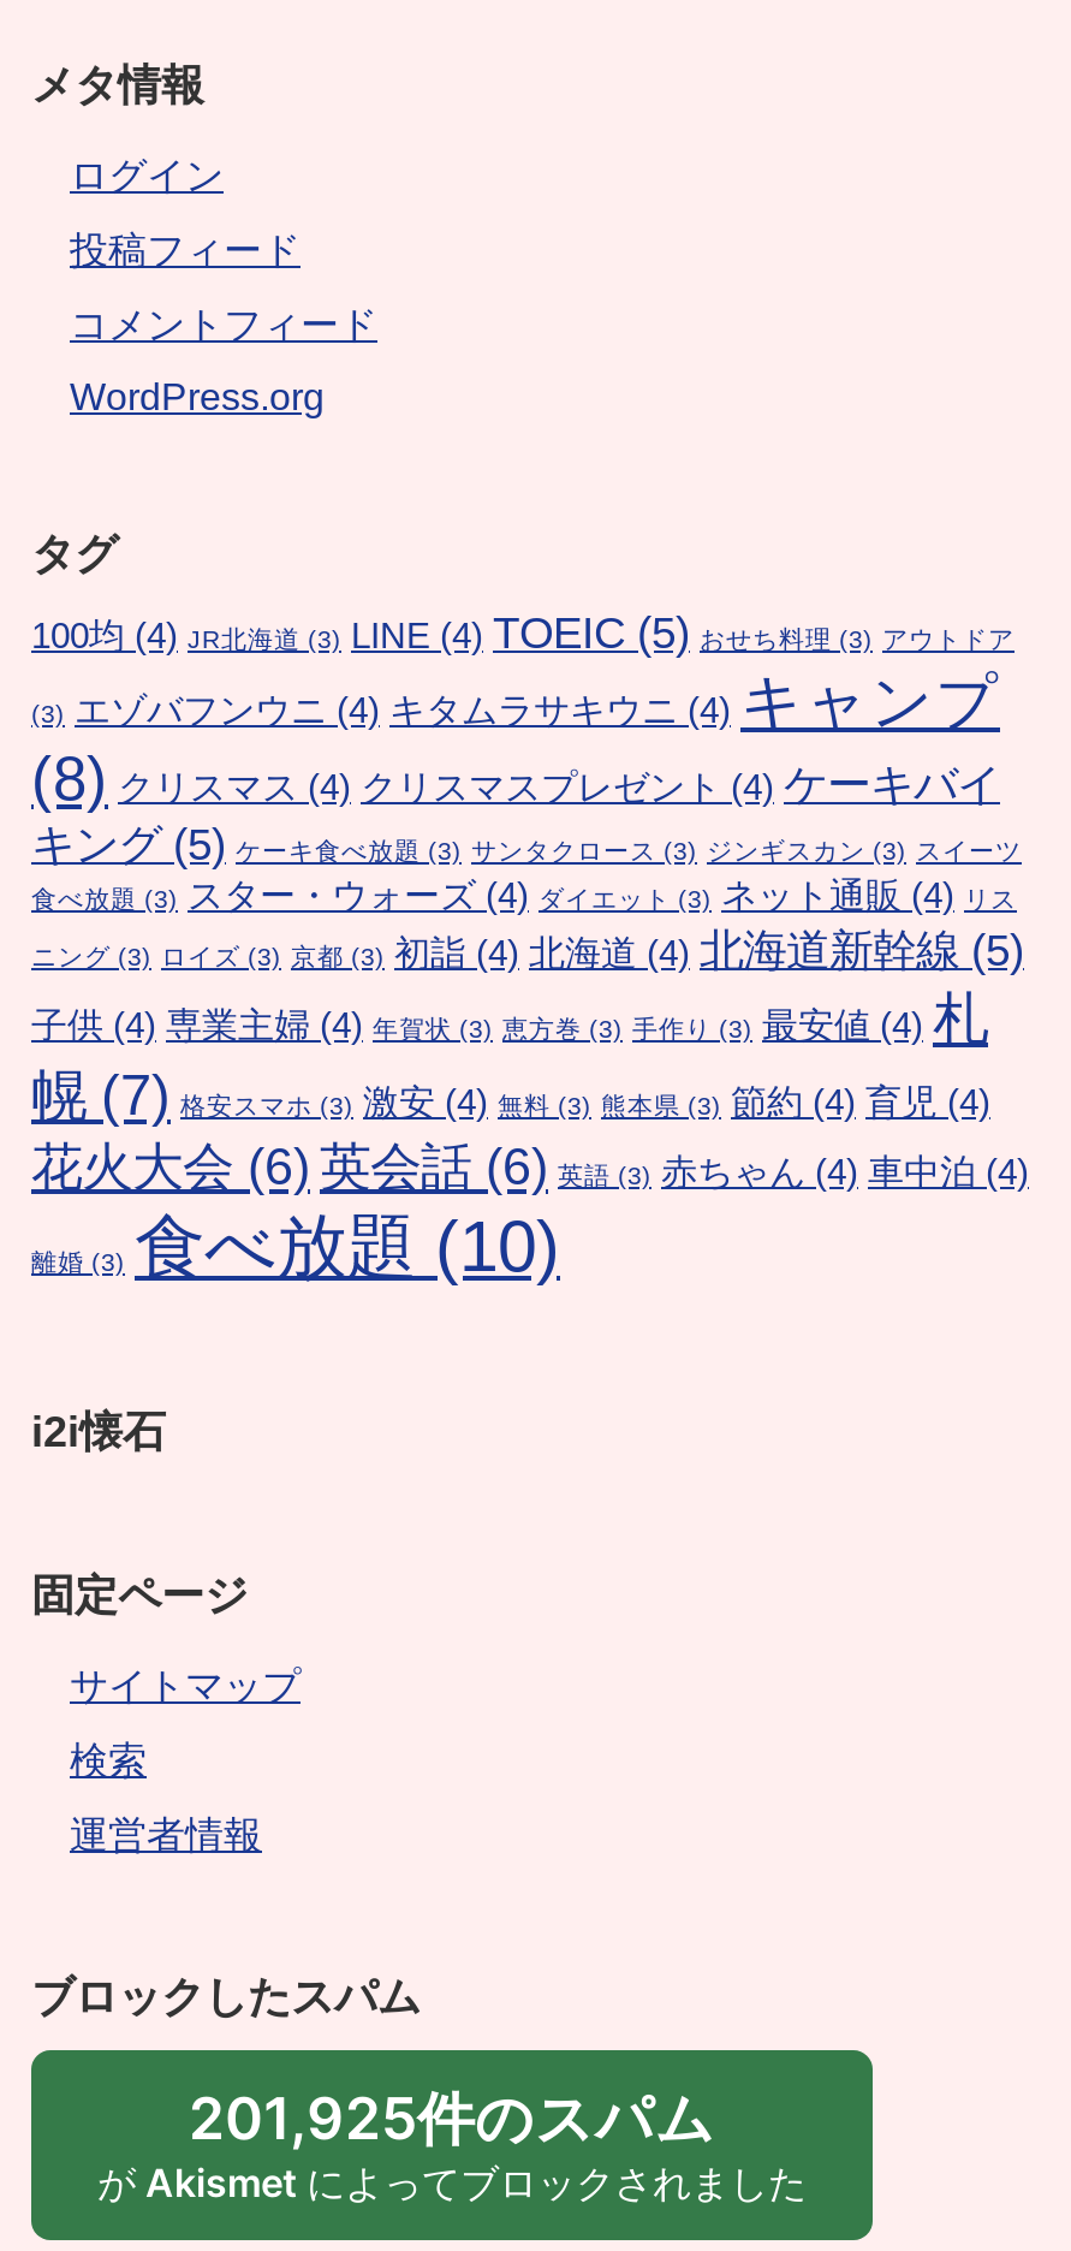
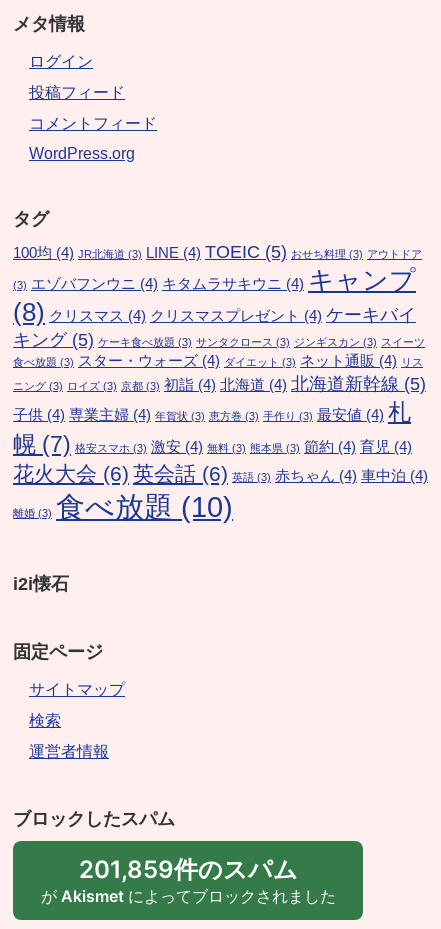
[189,2083,715,2152] 201,925件のスパム -> [78,855,297,884] 201,859件のスパム

